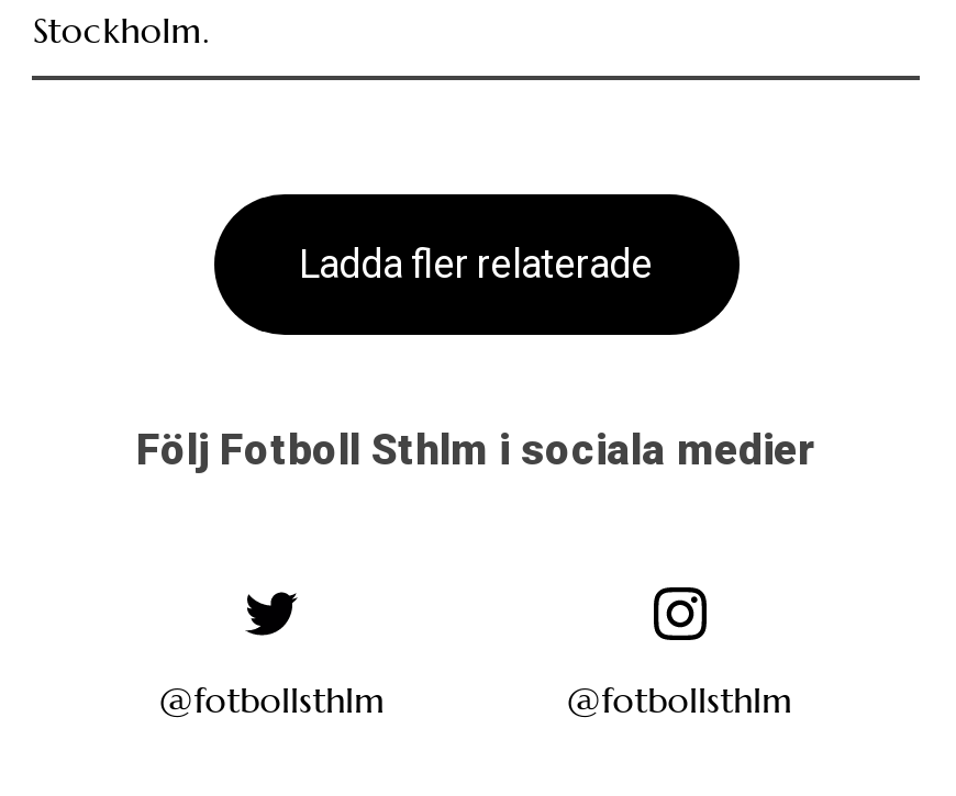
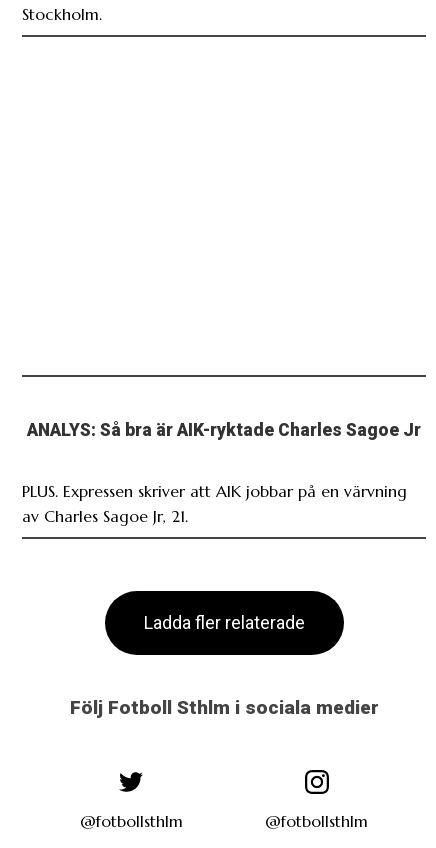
none -> [22,419,421,525] ANALYS: Så bra är AIK-ryktade Charles Sagoe Jr | PLUS. Expressen skriver att AIK jobbar på en värvning | av Charles Sagoe Jr, 21.

